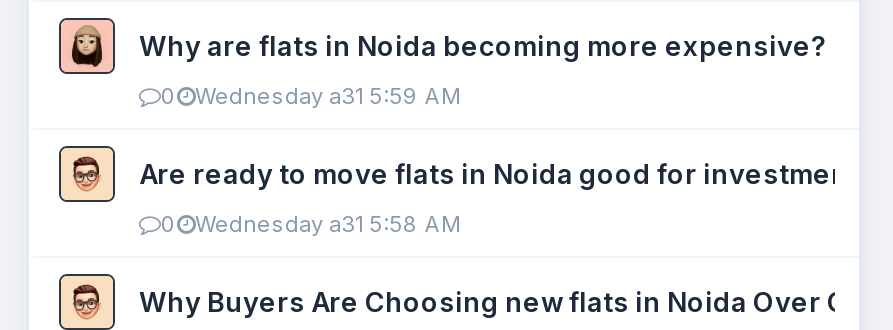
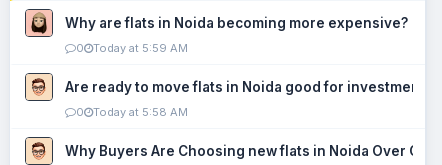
[195,82,461,110] Wednesday a31 5:59 AM -> [93,41,188,55] Today at 5:59 AM
[195,210,461,238] Wednesday a31 5:58 AM -> [93,105,188,119] Today at 5:58 AM

